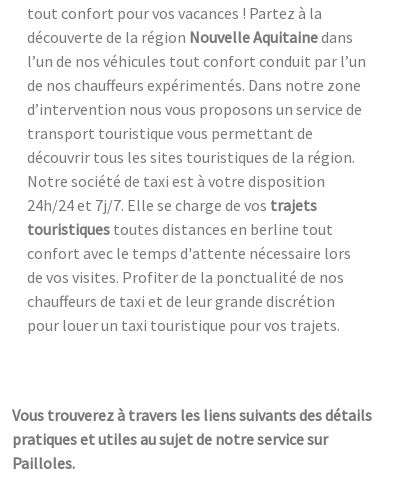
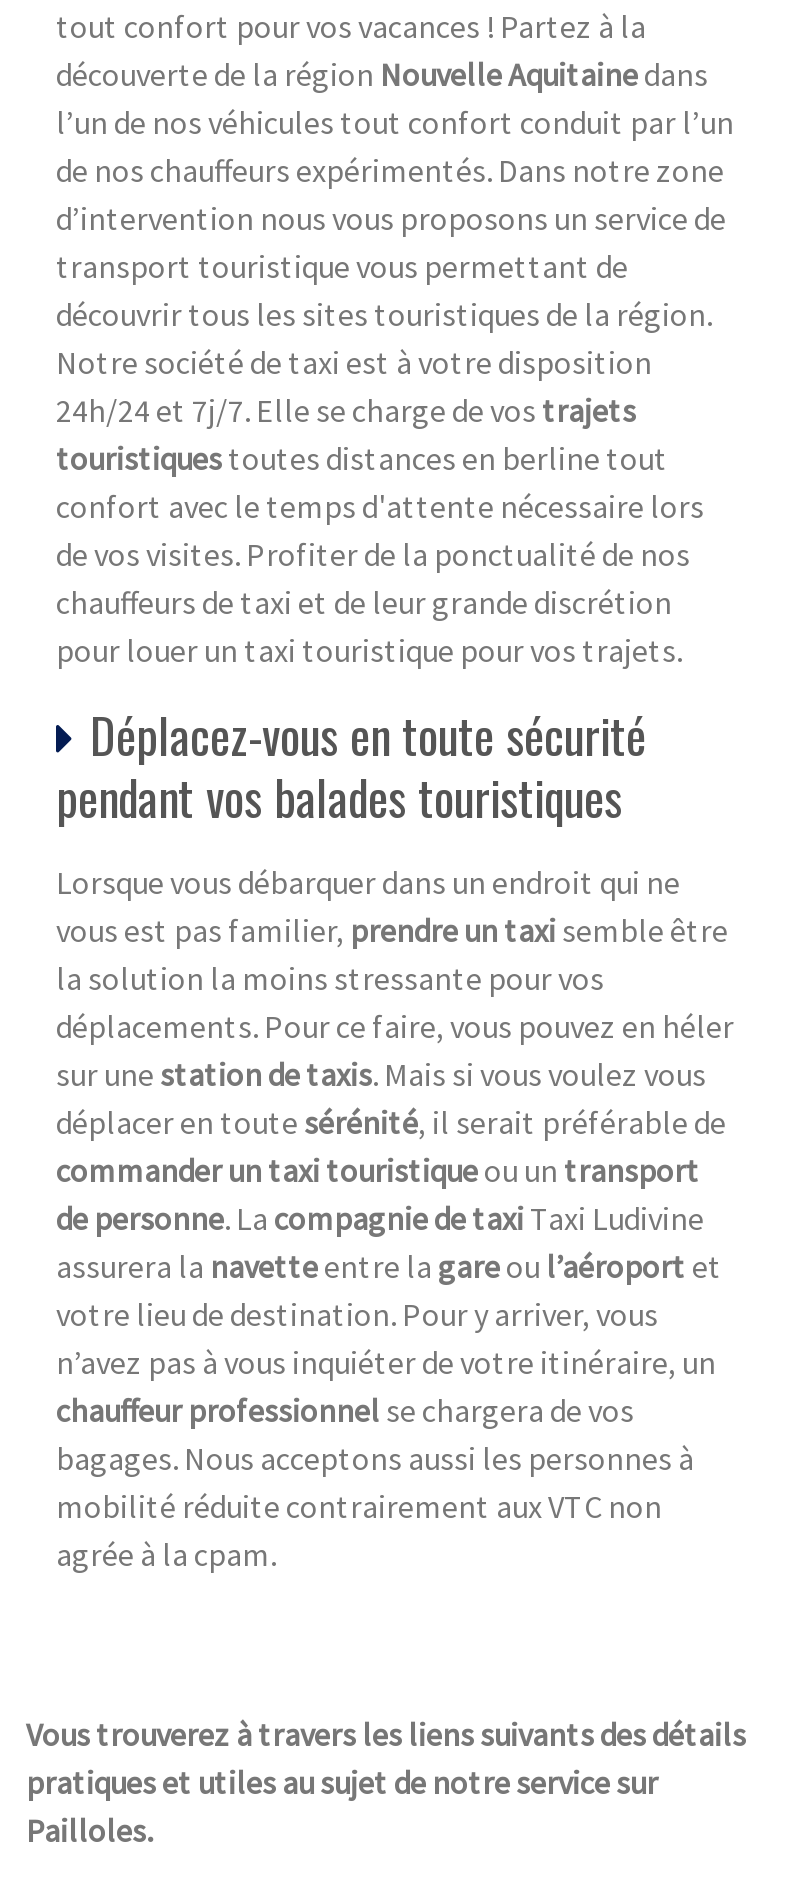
none -> [56,698,734,1574] Déplacez-vous en toute sécurité | pendant vos balades touristiques | Lorsque vous débarquer dans un endroit qui ne | vous est pas familier, prendre un taxi semble être | la solution la moins stressante pour vos | déplacements. Pour ce faire, vous pouvez en héler | sur une station de taxis. Mais si vous voulez vous | déplacer en toute sérénité, il serait préférable de | commander un taxi touristique ou un transport | de personne. La compagnie de taxi Taxi Ludivine | assurera la navette entre la gare ou l’aéroport et | votre lieu de destination. Pour y arriver, vous | n’avez pas à vous inquiéter de votre itinéraire, un | chauffeur professionnel se chargera de vos | bagages. Nous acceptons aussi les personnes à | mobilité réduite contrairement aux VTC non | agrée à la cpam.

